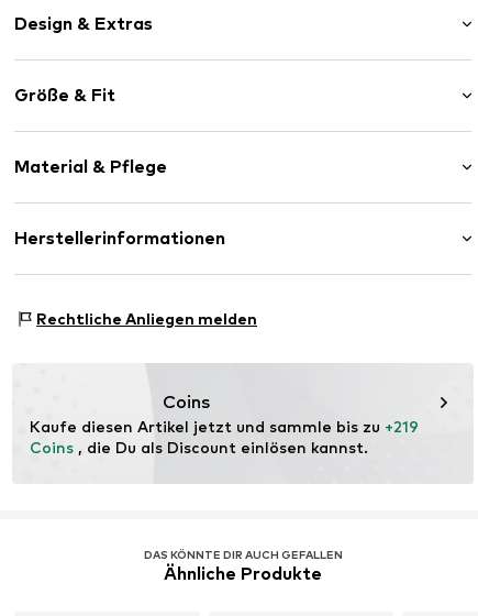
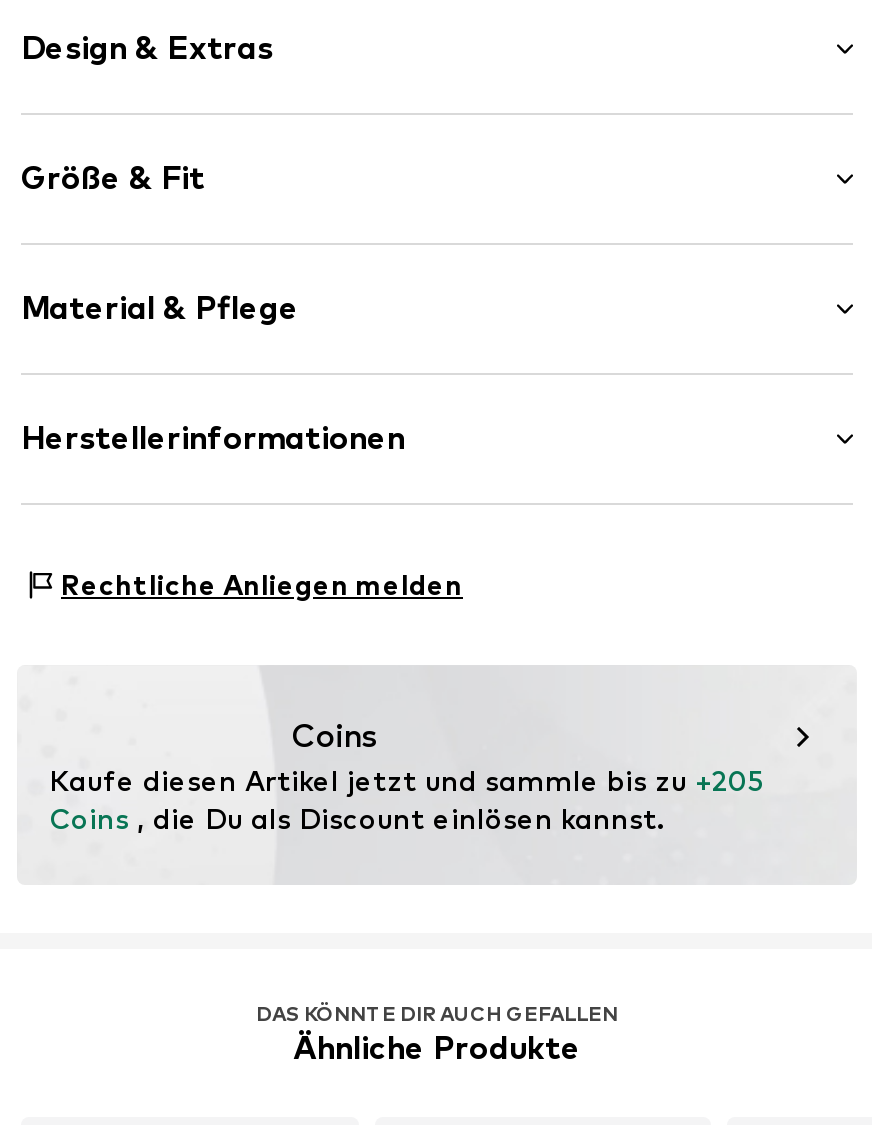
[30,417,419,435] Kaufe diesen Artikel jetzt und sammle bis zu +219 -> [49,762,763,796] Kaufe diesen Artikel jetzt und sammle bis zu +205

